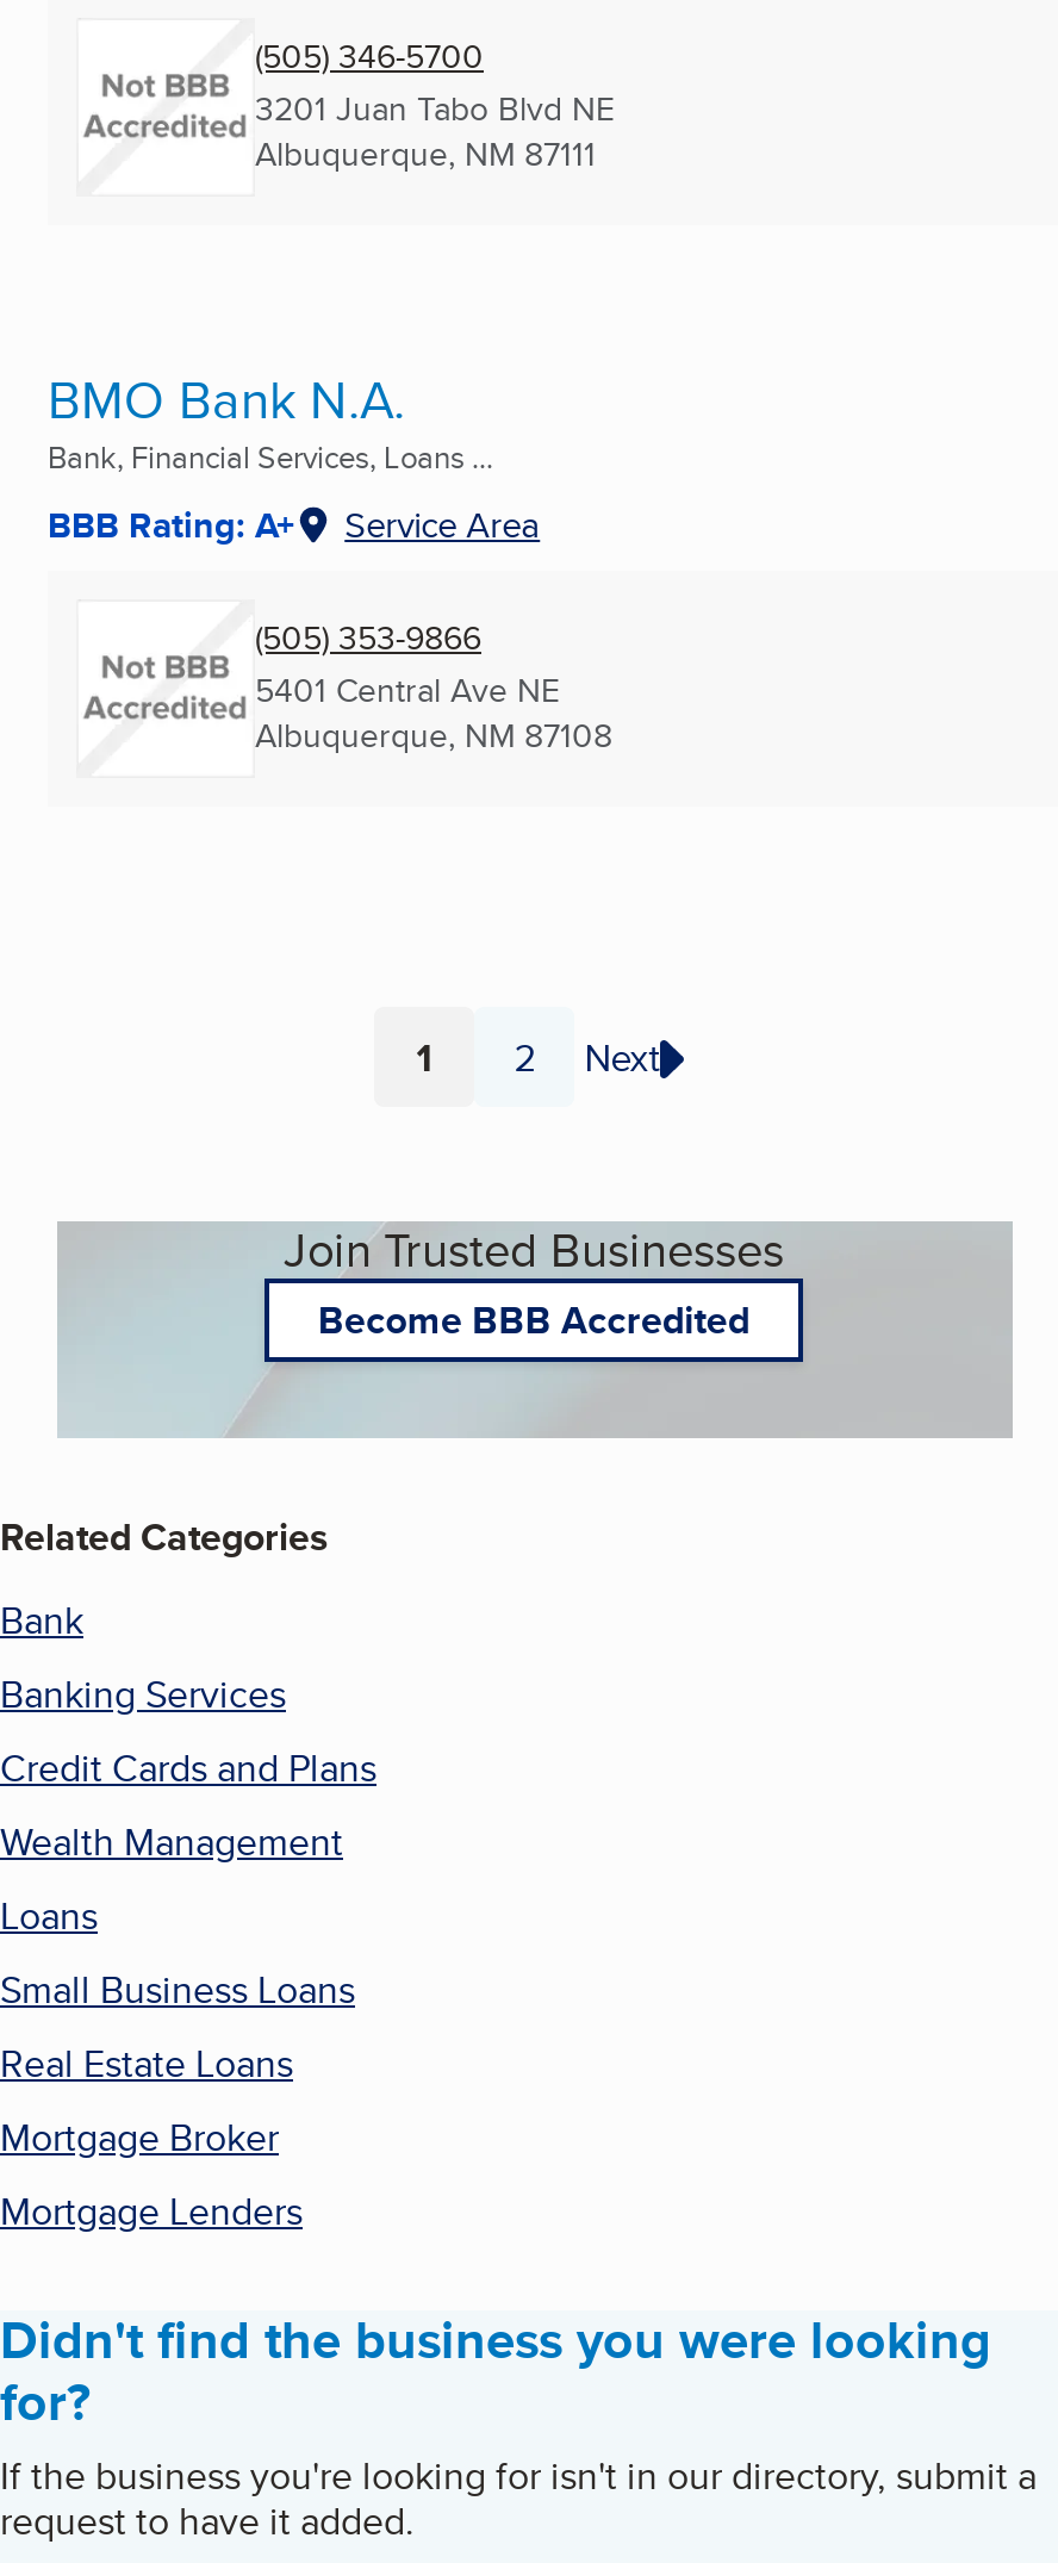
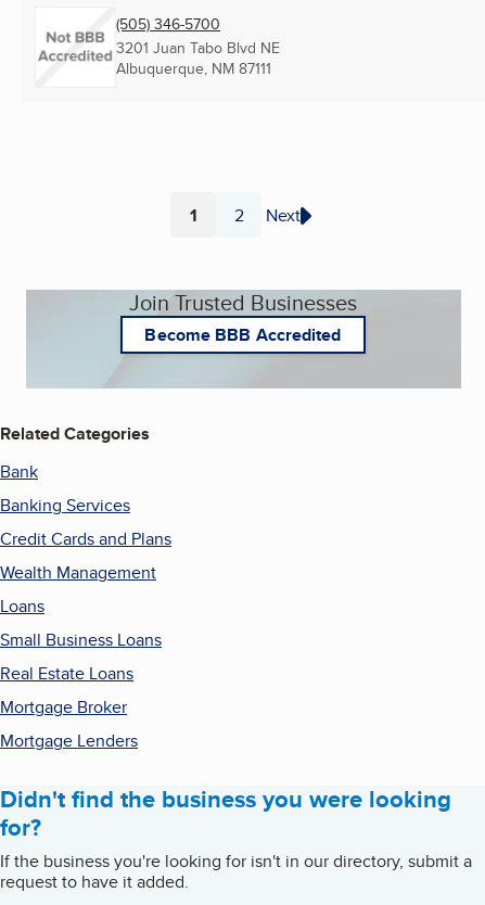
[48,361,612,760] BMO Bank N.A. | Bank, Financial Services, Loans ... | BBB Rating: A+ | Service Area | (505) 353-9866 | 5401 Central Ave NE | Albuquerque, NM 87108 -> none

